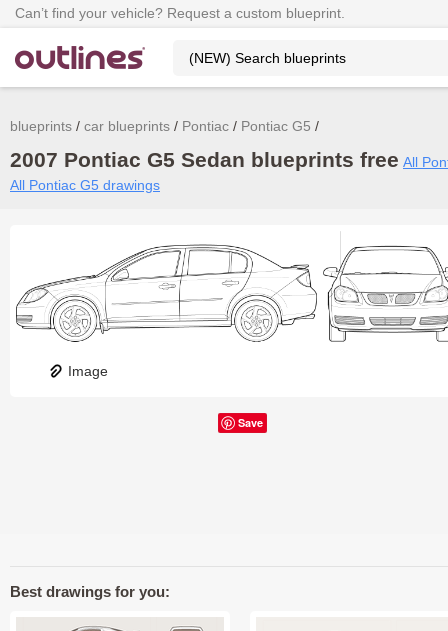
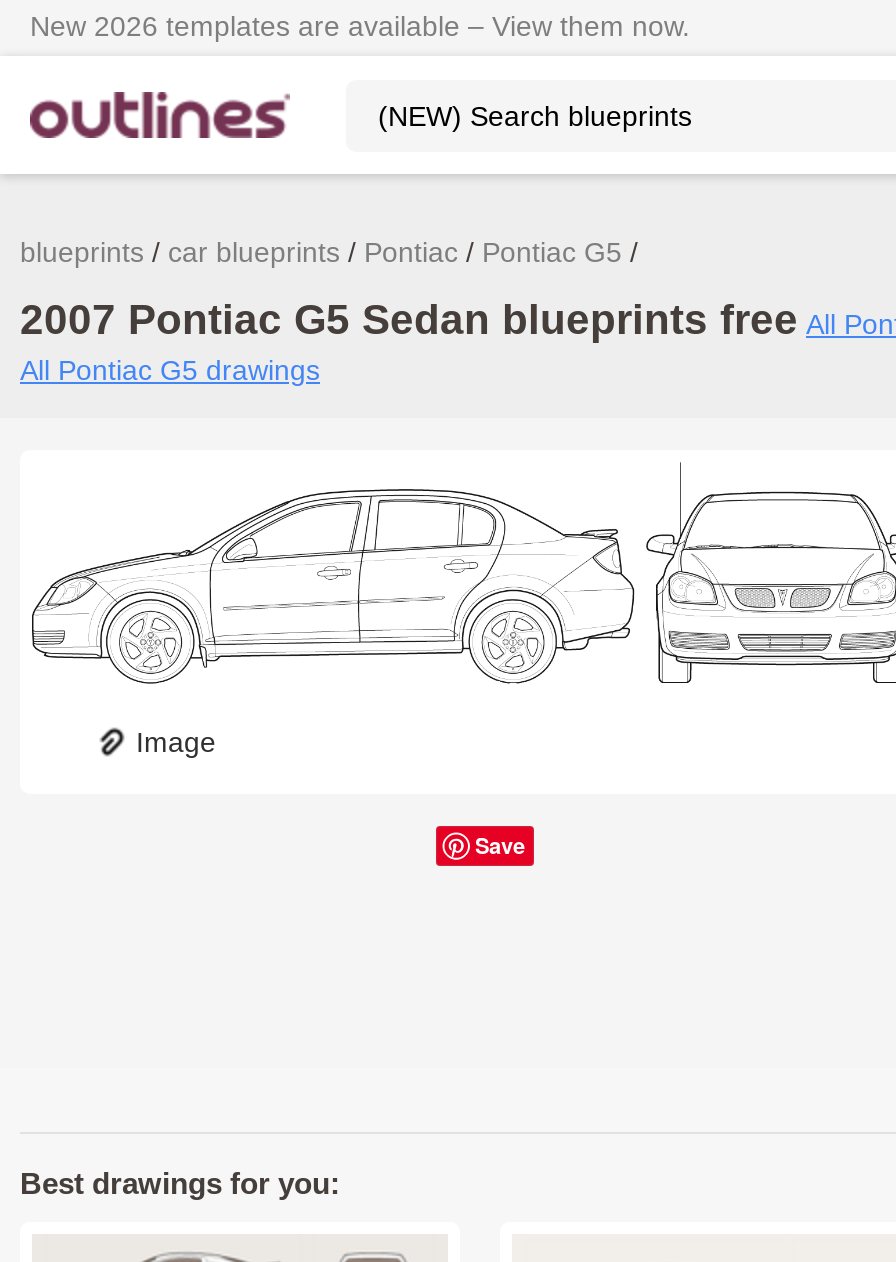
[15,5,345,21] Can’t find your vehicle? Request a custom blueprint. -> [30,10,690,42] New 2026 templates are available – View them now.

